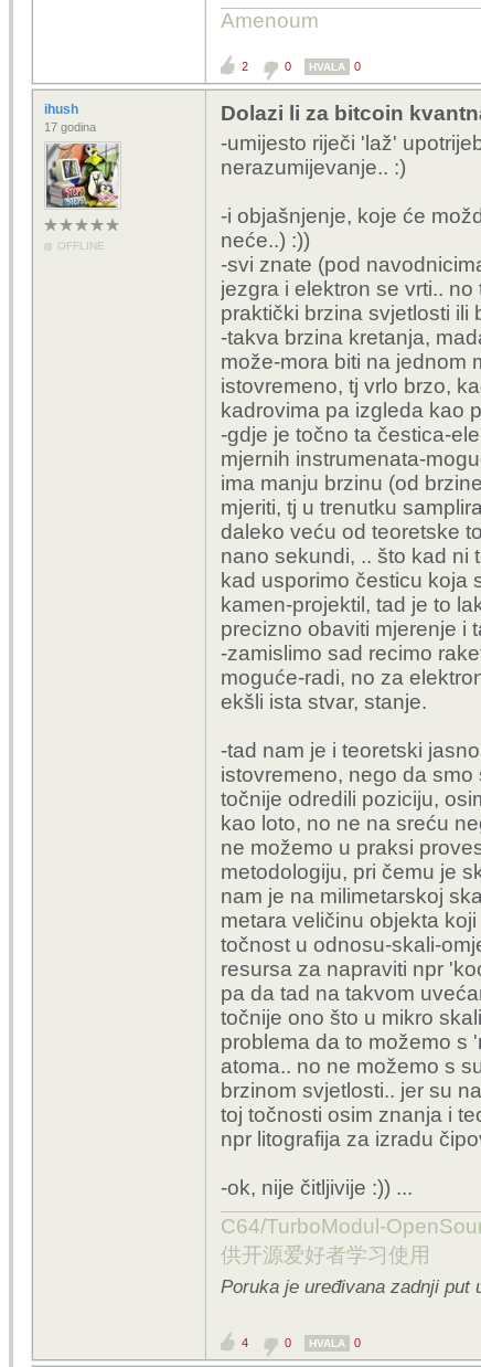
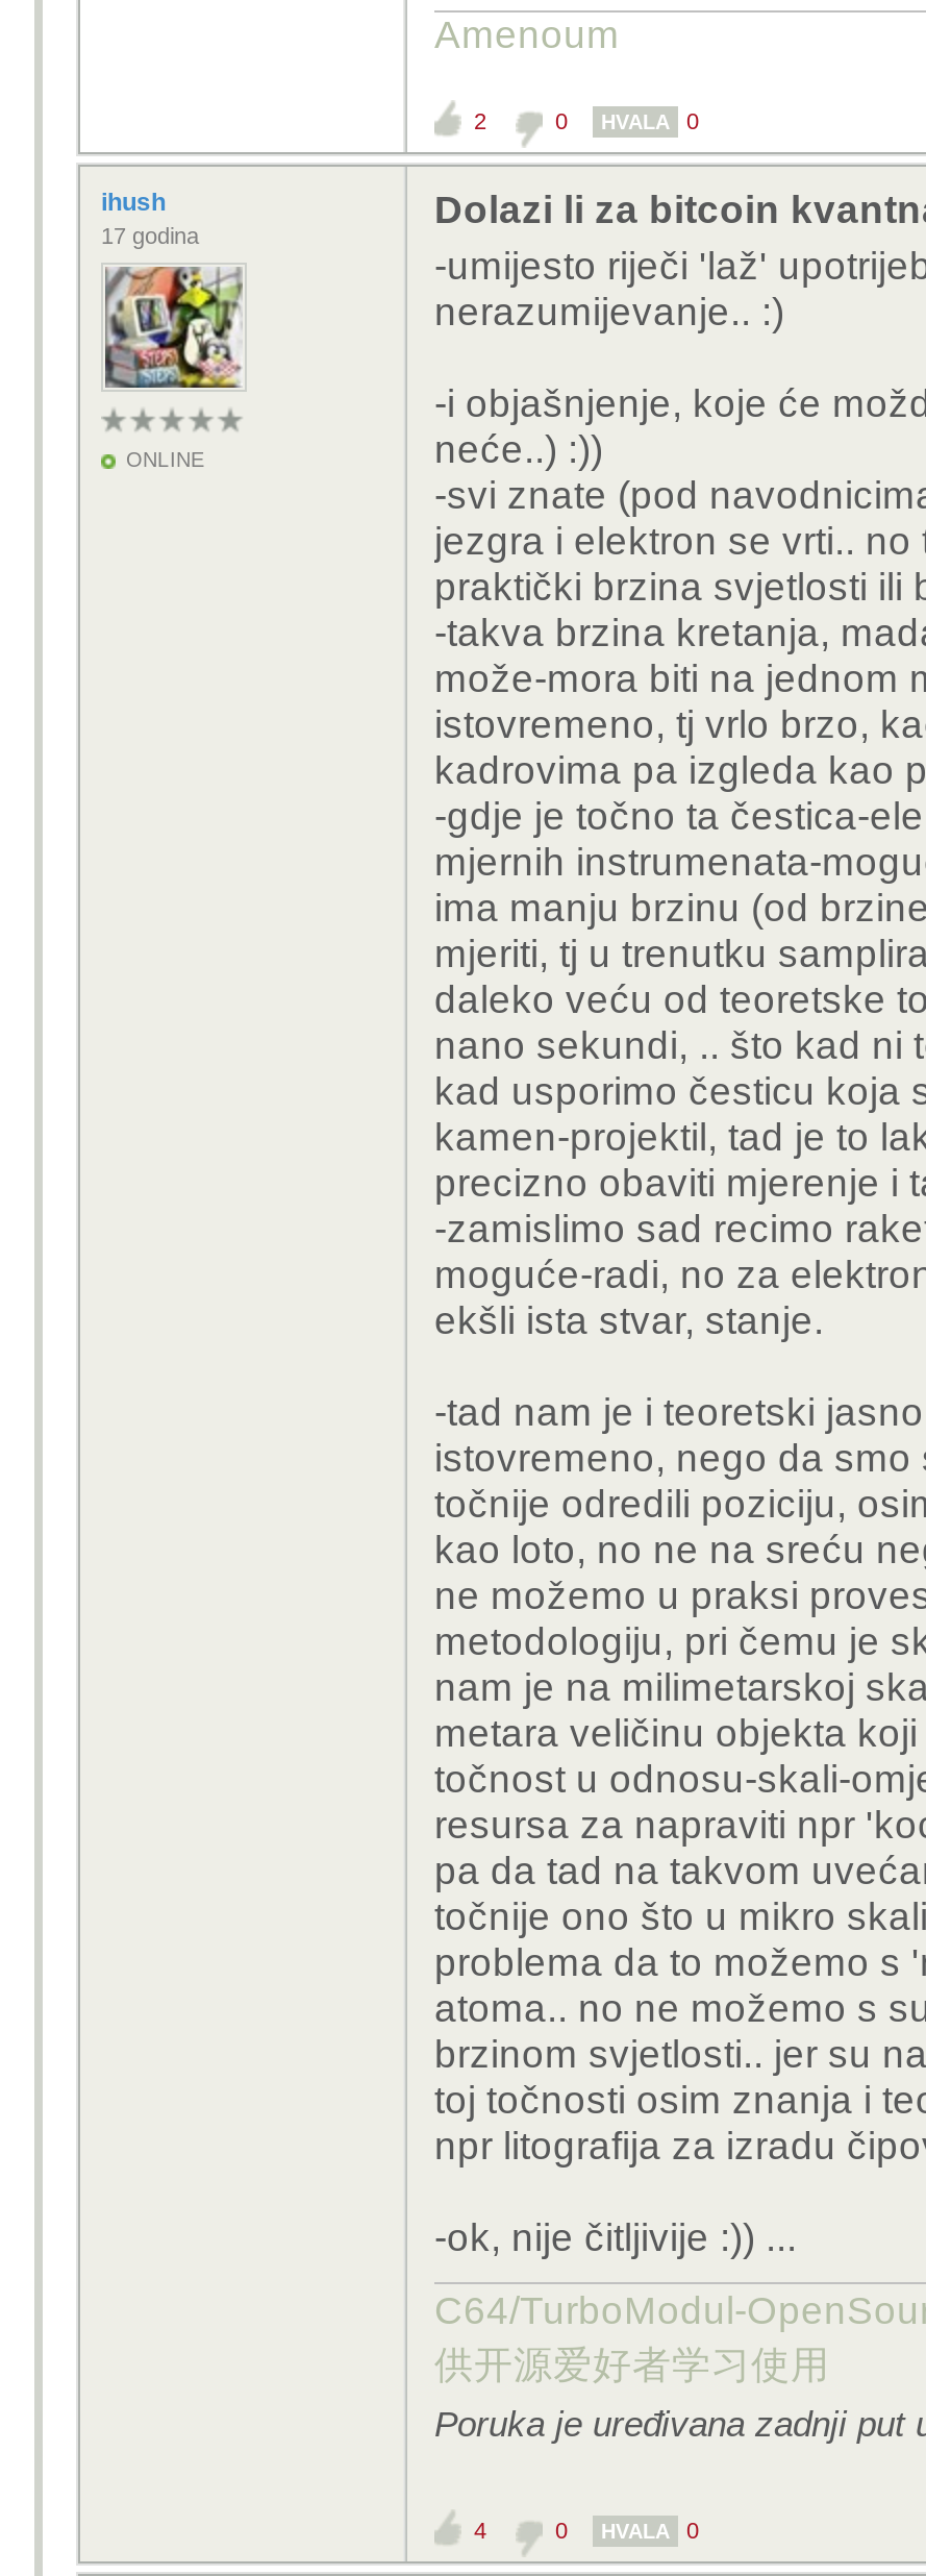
[57,240,105,252] OFFLINE -> [126,448,205,471] ONLINE

